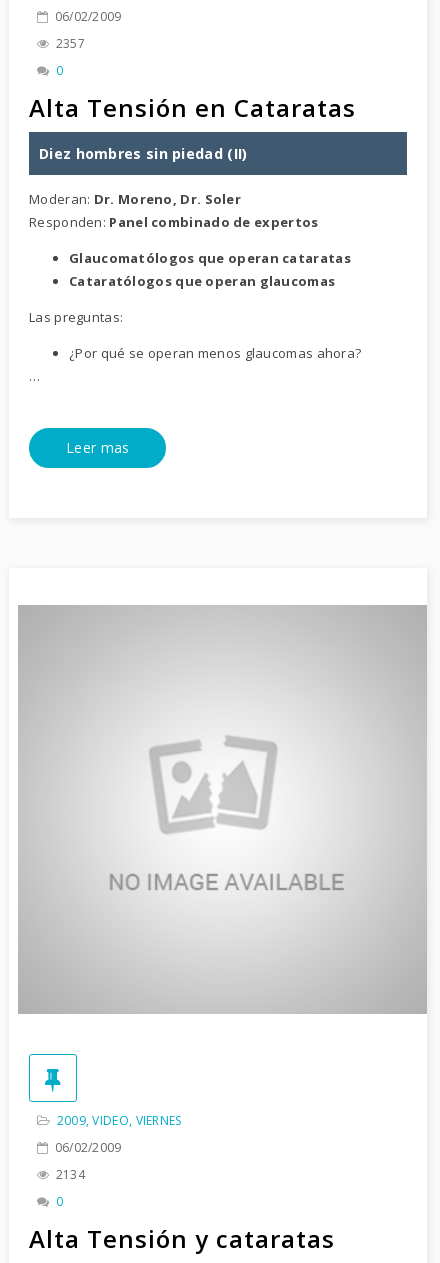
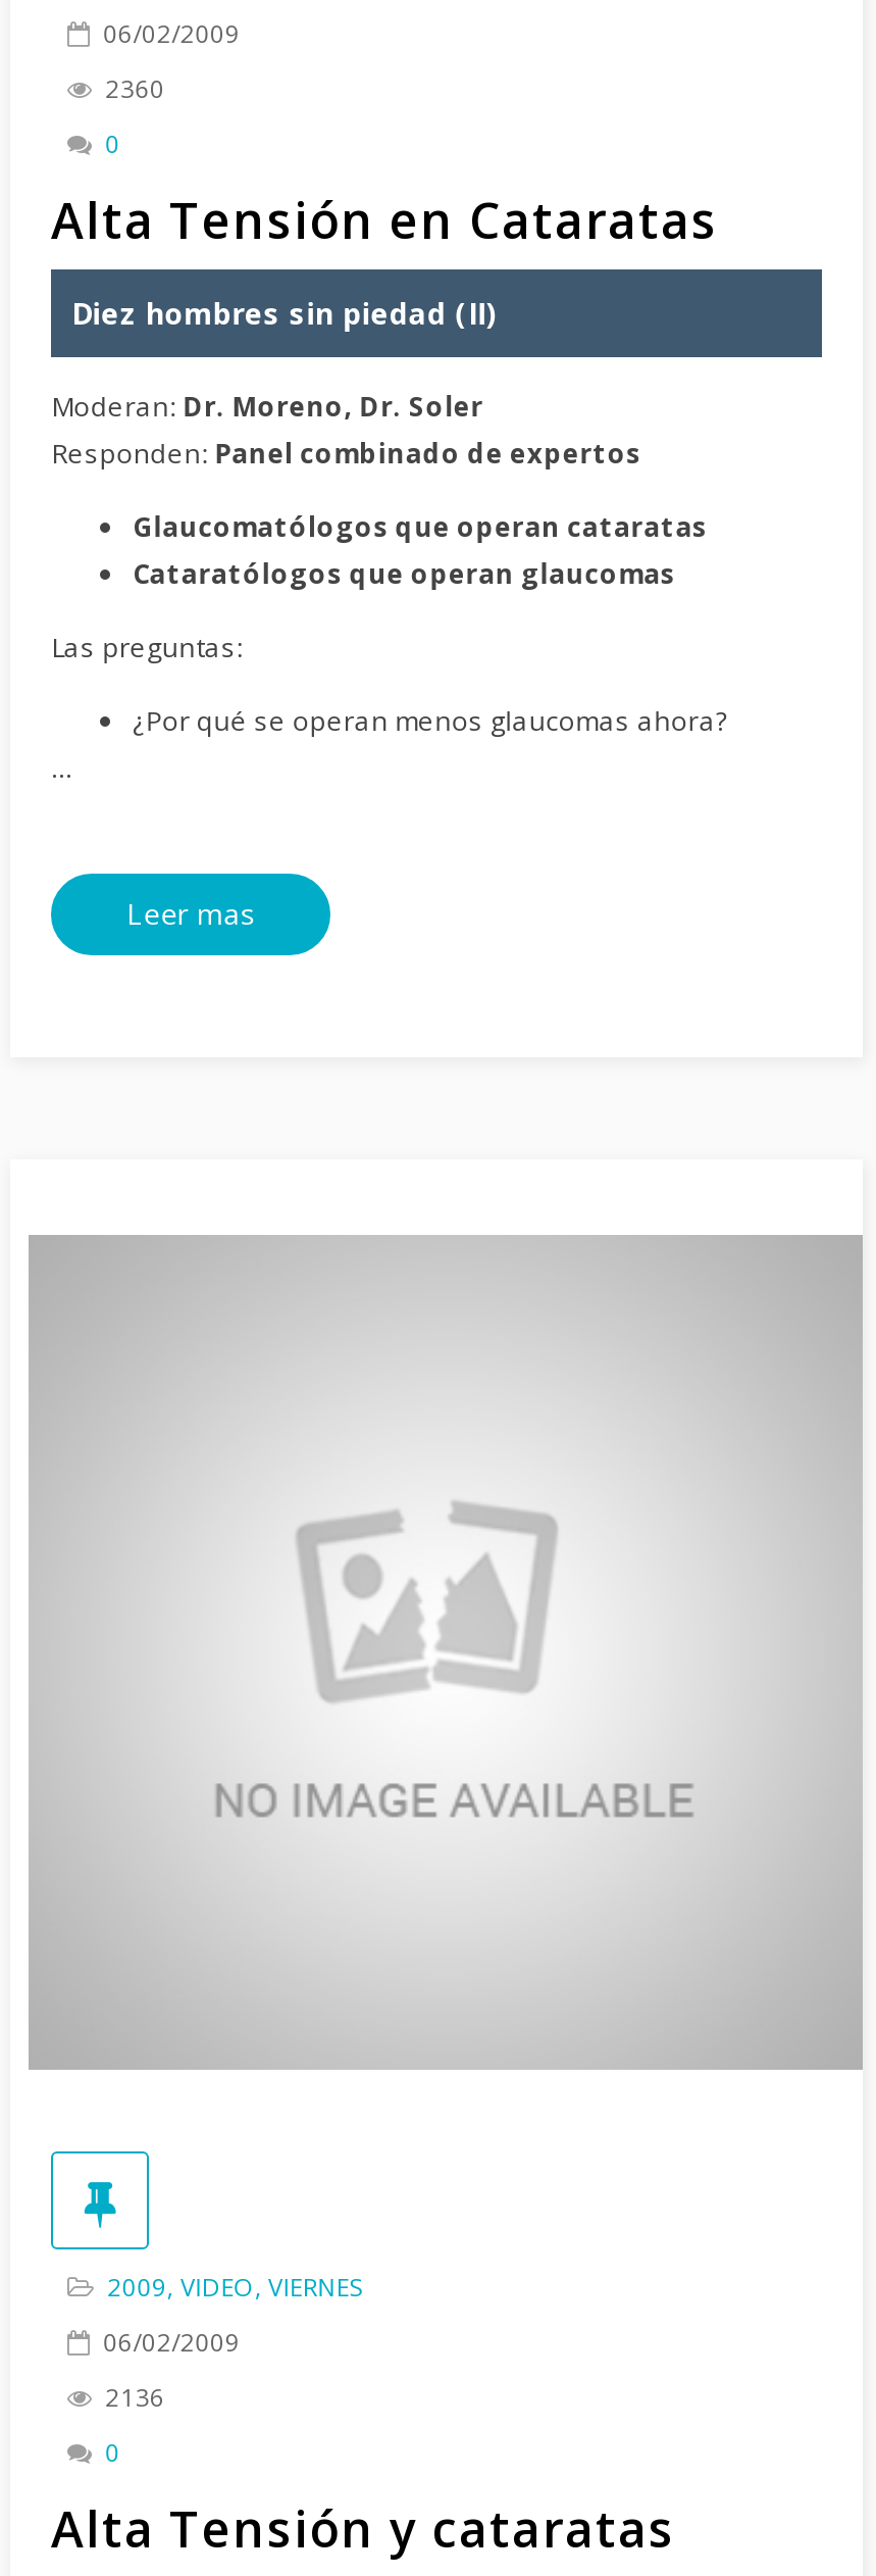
[56,35,85,52] 2357 -> [105,71,165,106] 2360
[56,1166,85,1183] 2134 -> [105,2379,165,2414] 2136

